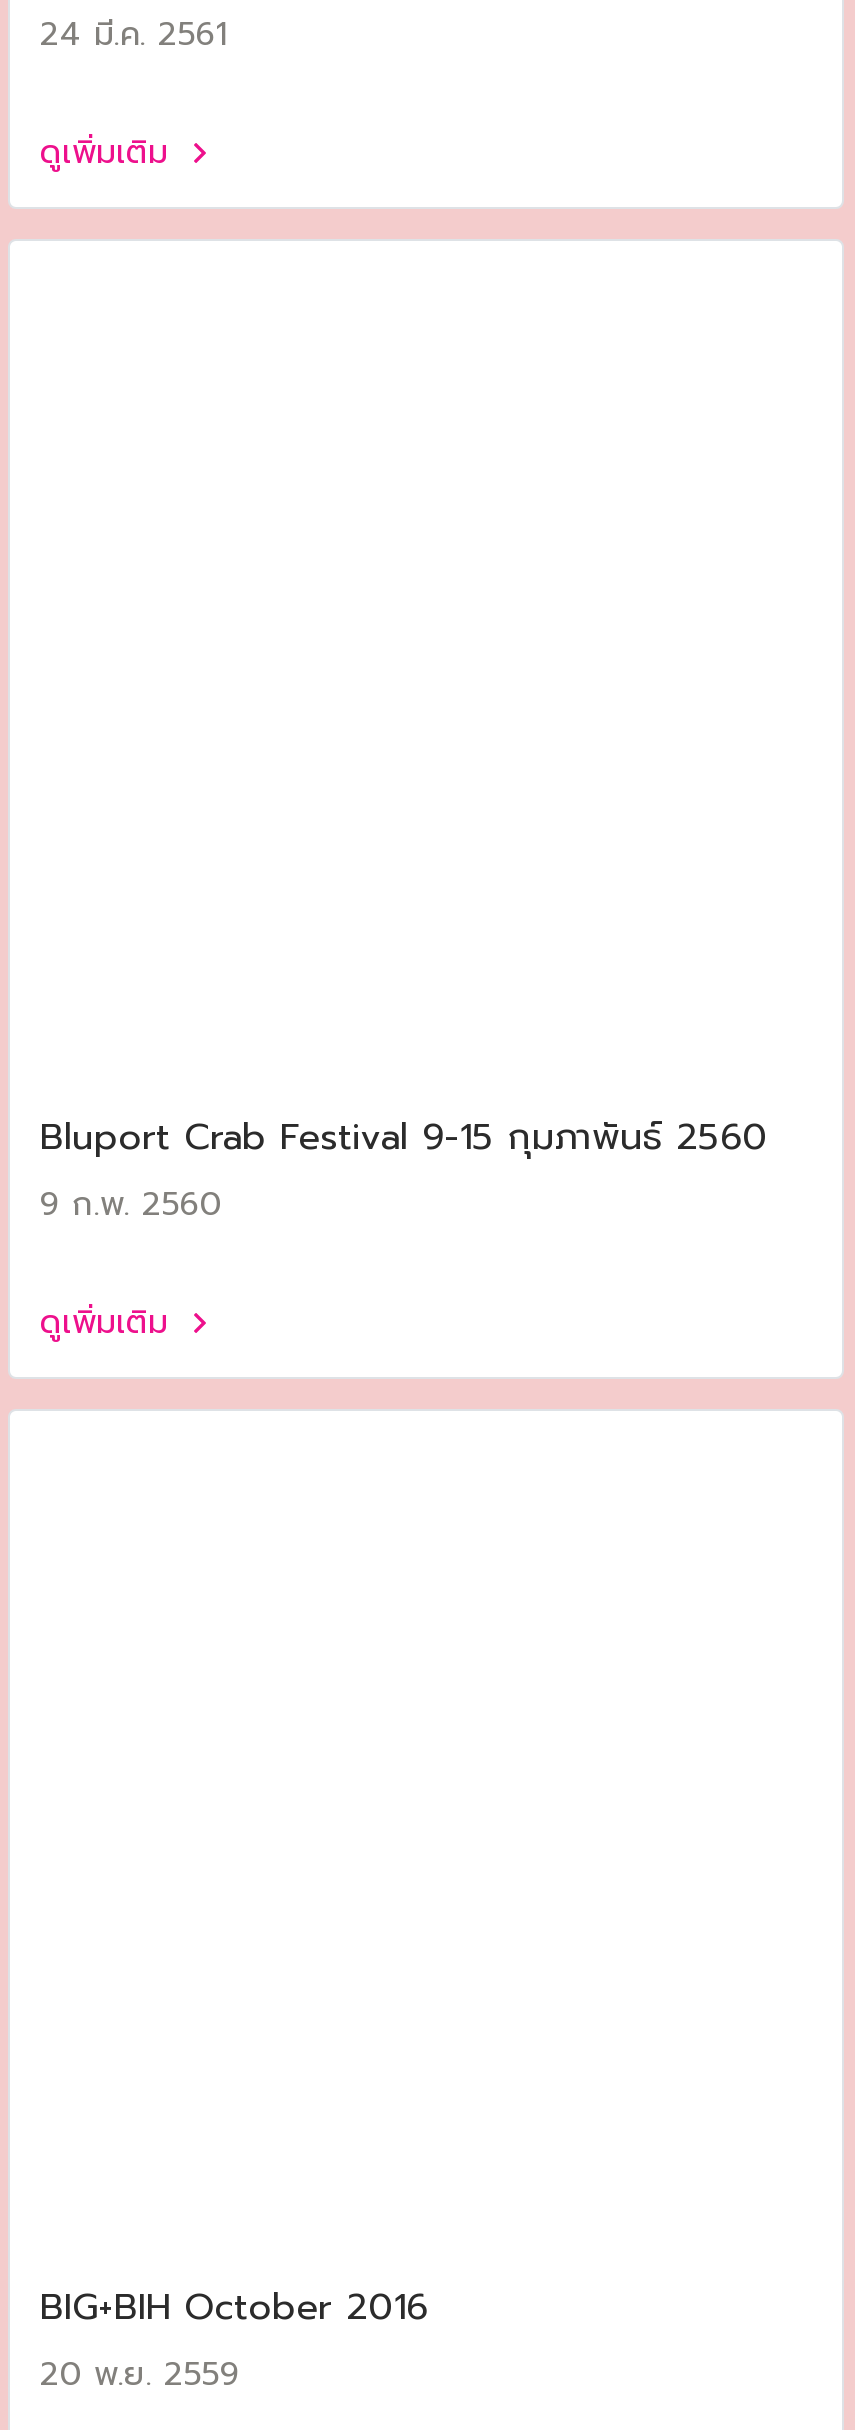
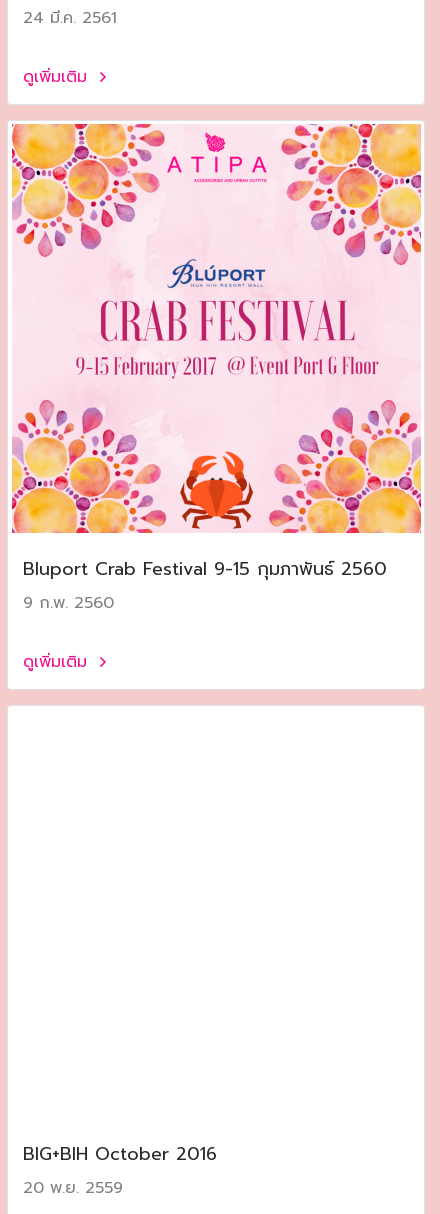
none -> [11,123,422,534] [image]

